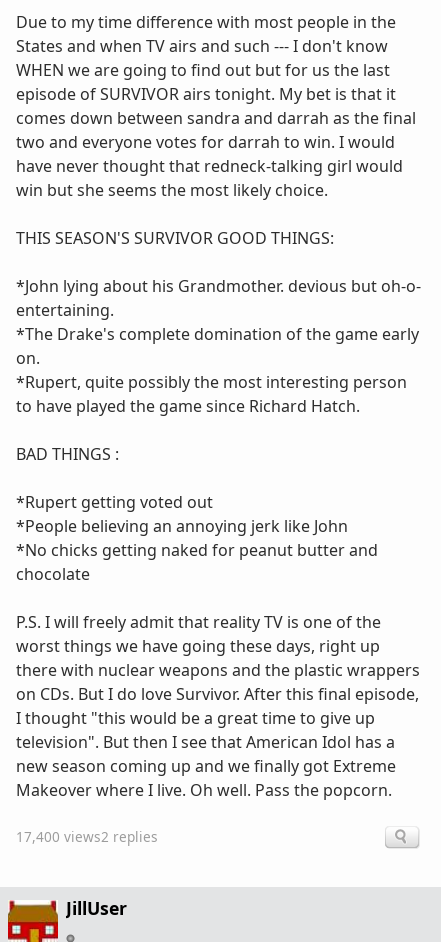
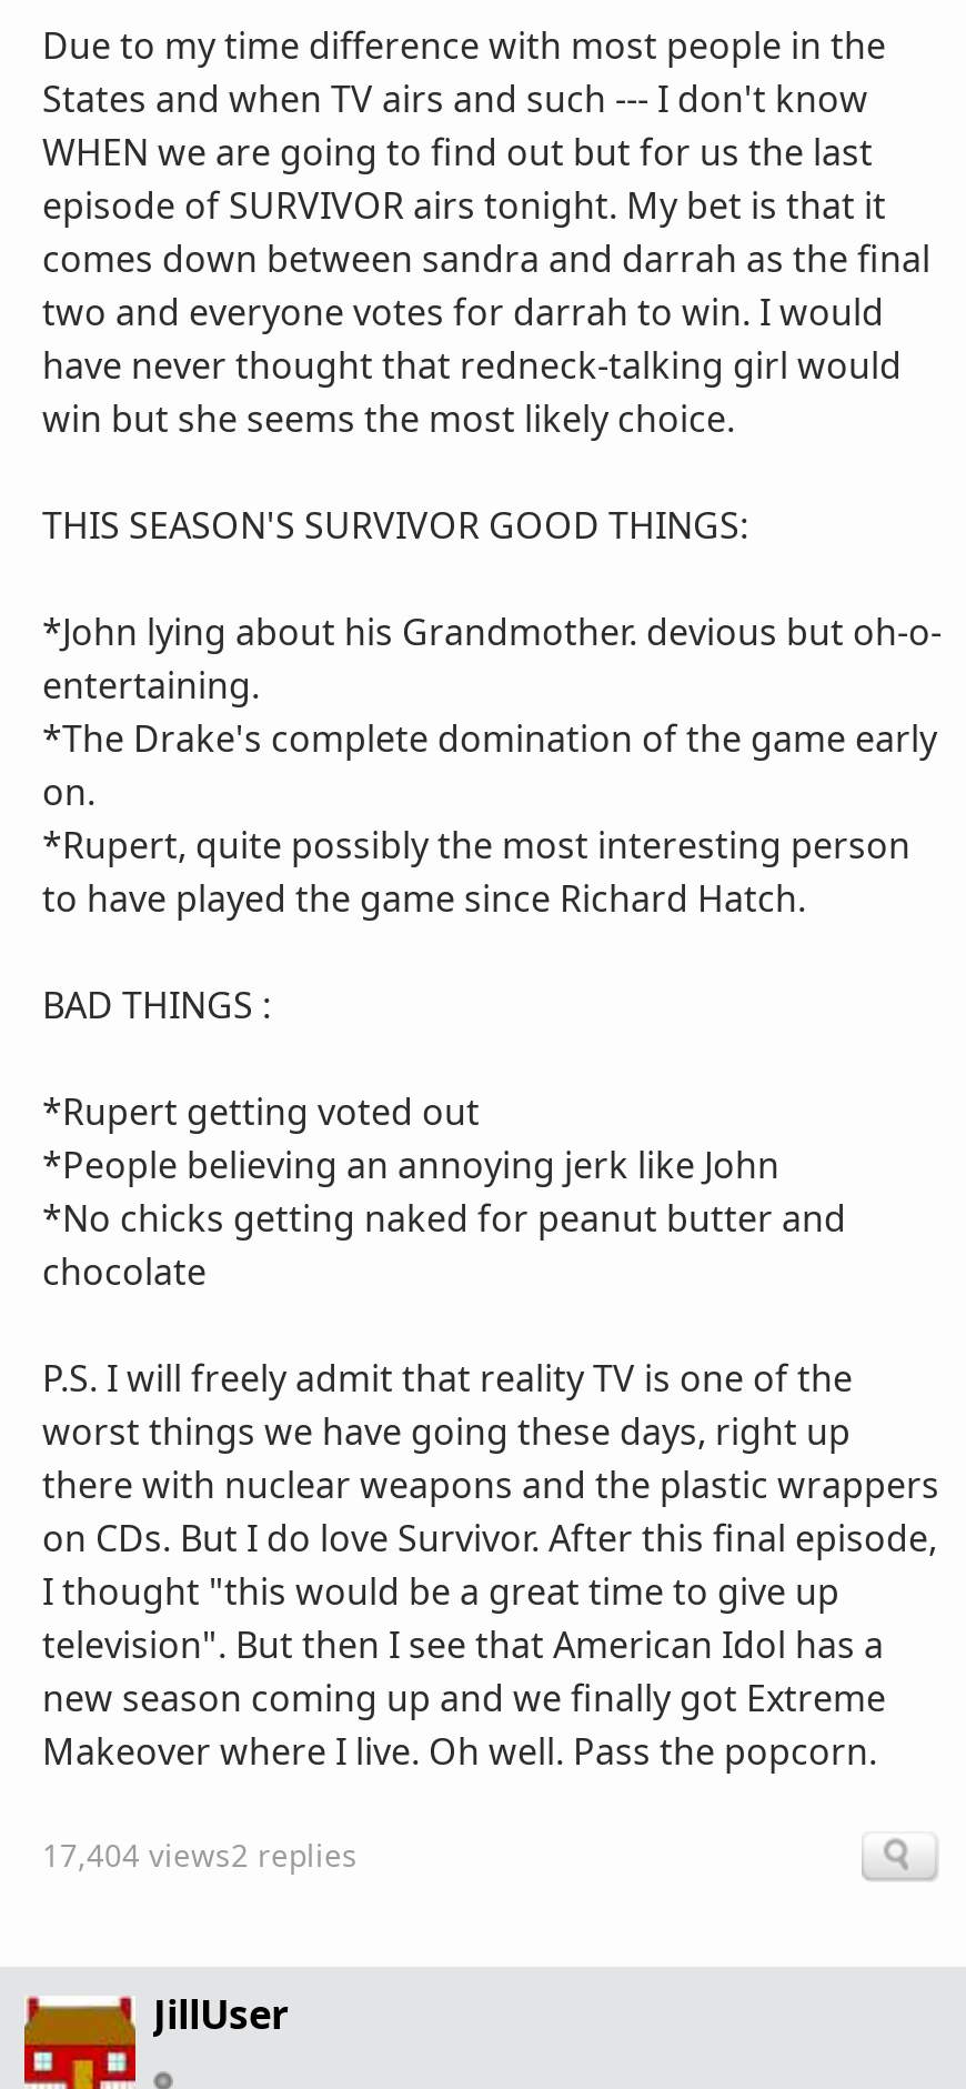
[16,827,158,846] 17,400 views2 replies -> [42,1833,358,1875] 17,404 views2 replies

